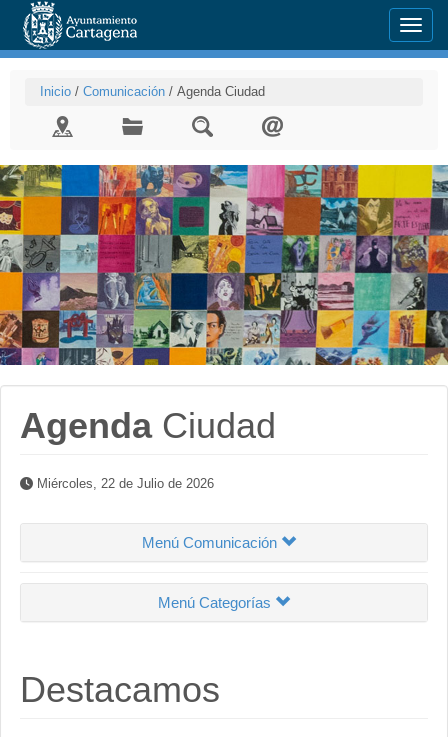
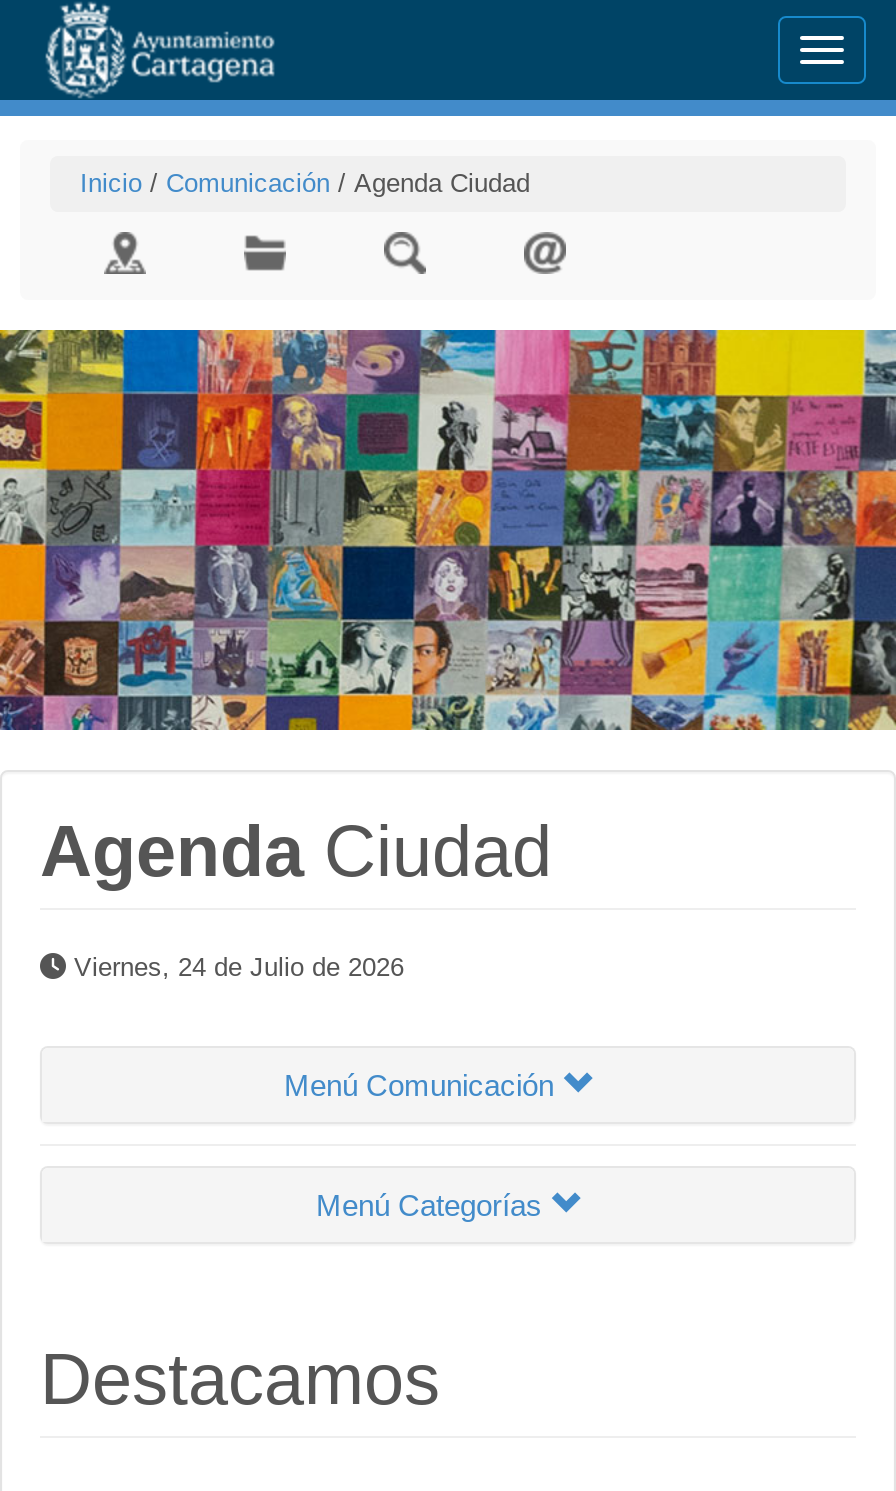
[33,476,214,491] Miércoles, 22 de Julio de 2026 -> [66,952,404,982] Viernes, 24 de Julio de 2026

